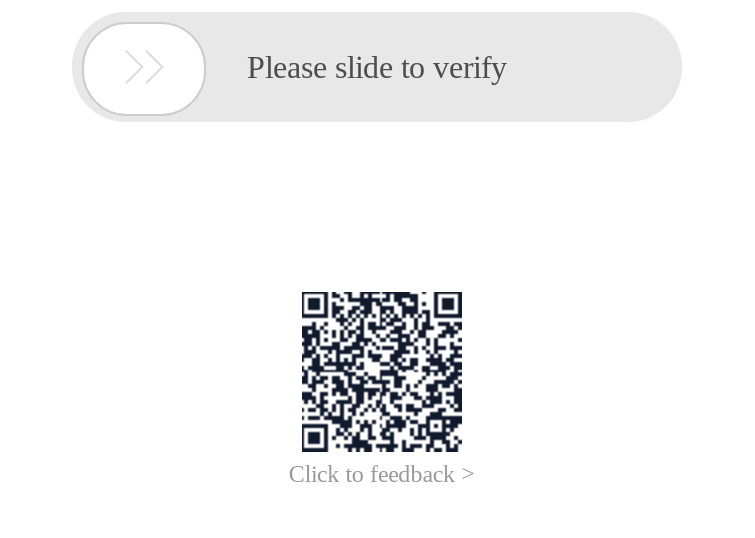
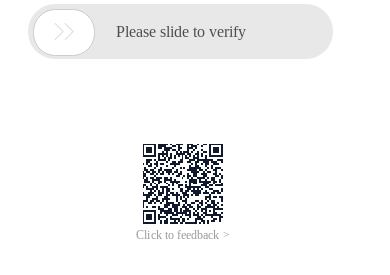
[300,290,462,454] [image] -> [142,144,224,225] [image]

